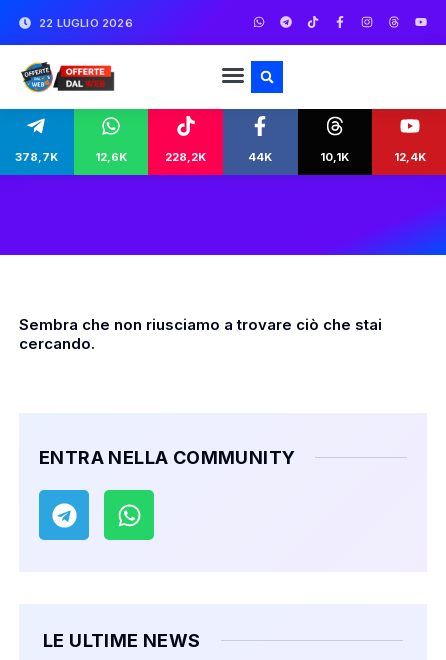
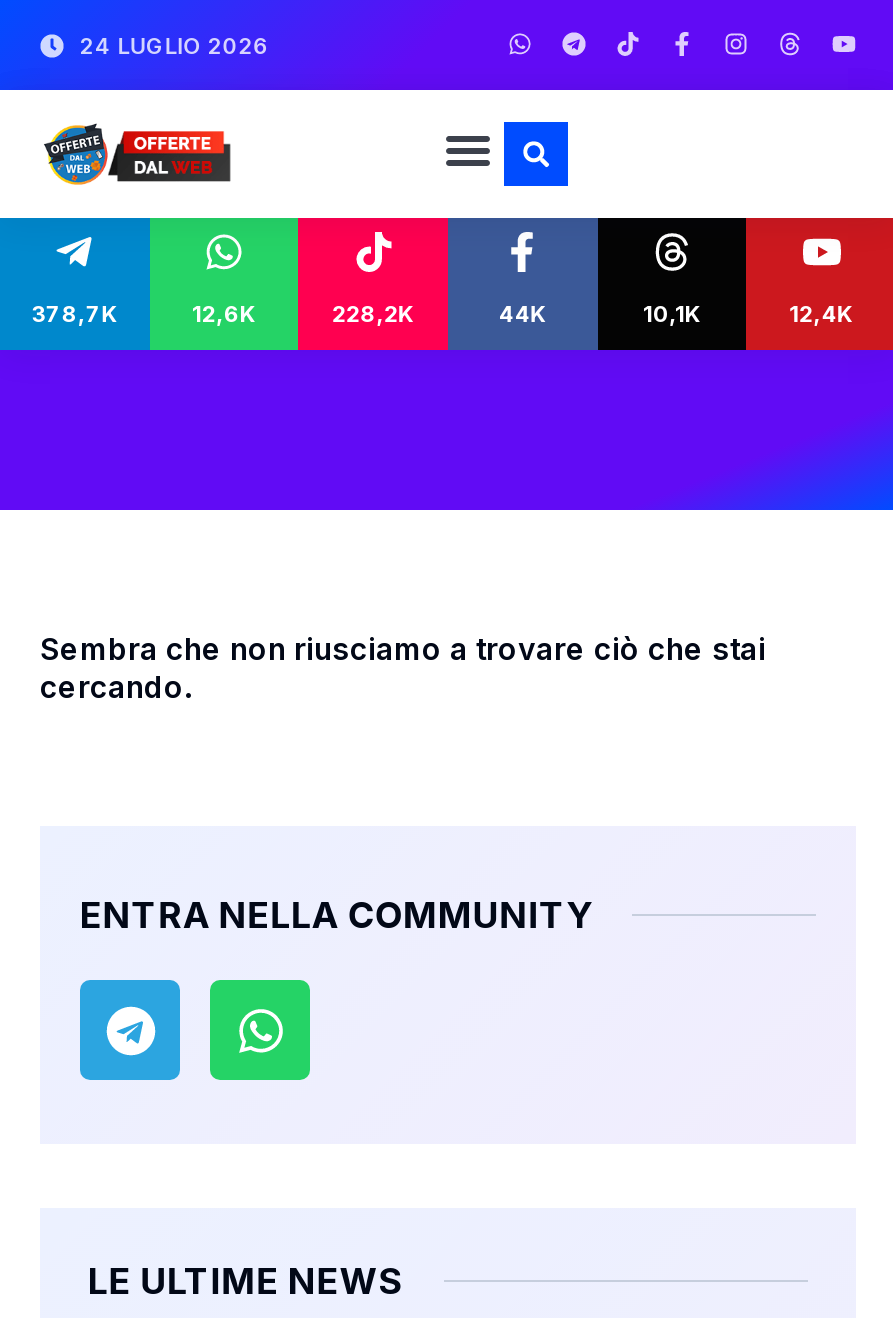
[39,15,133,29] 22 LUGLIO 2026 -> [80,31,270,59] 24 LUGLIO 2026

